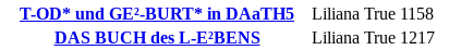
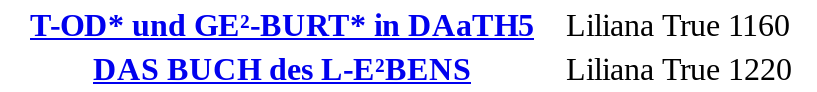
[312,4,434,22] Liliana True 1158 -> [566,7,790,41] Liliana True 1160
[312,28,435,46] Liliana True 1217 -> [566,51,792,85] Liliana True 1220

